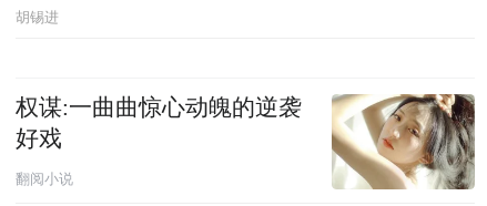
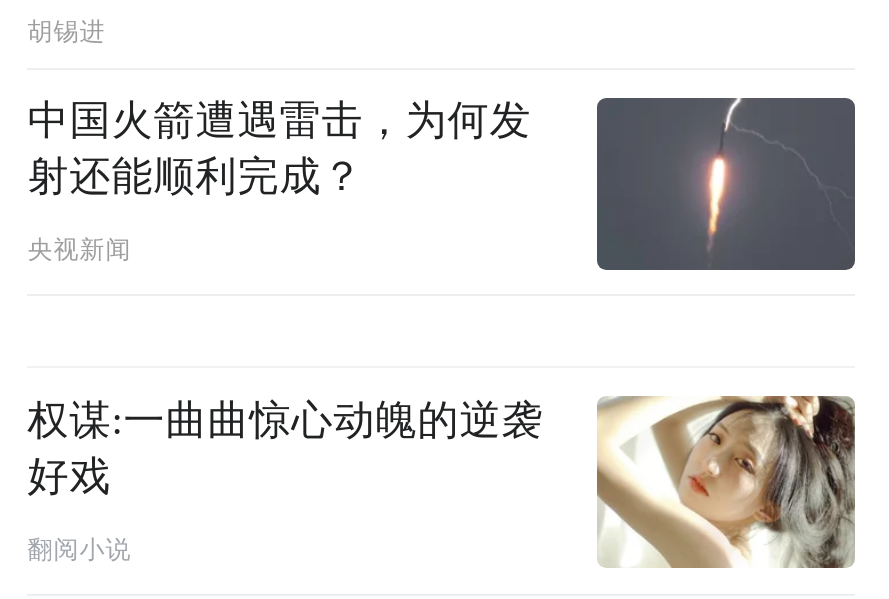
none -> [27,96,857,272] [image] | 中国火箭遭遇雷击，为何发 | 射还能顺利完成？ | 央视新闻

